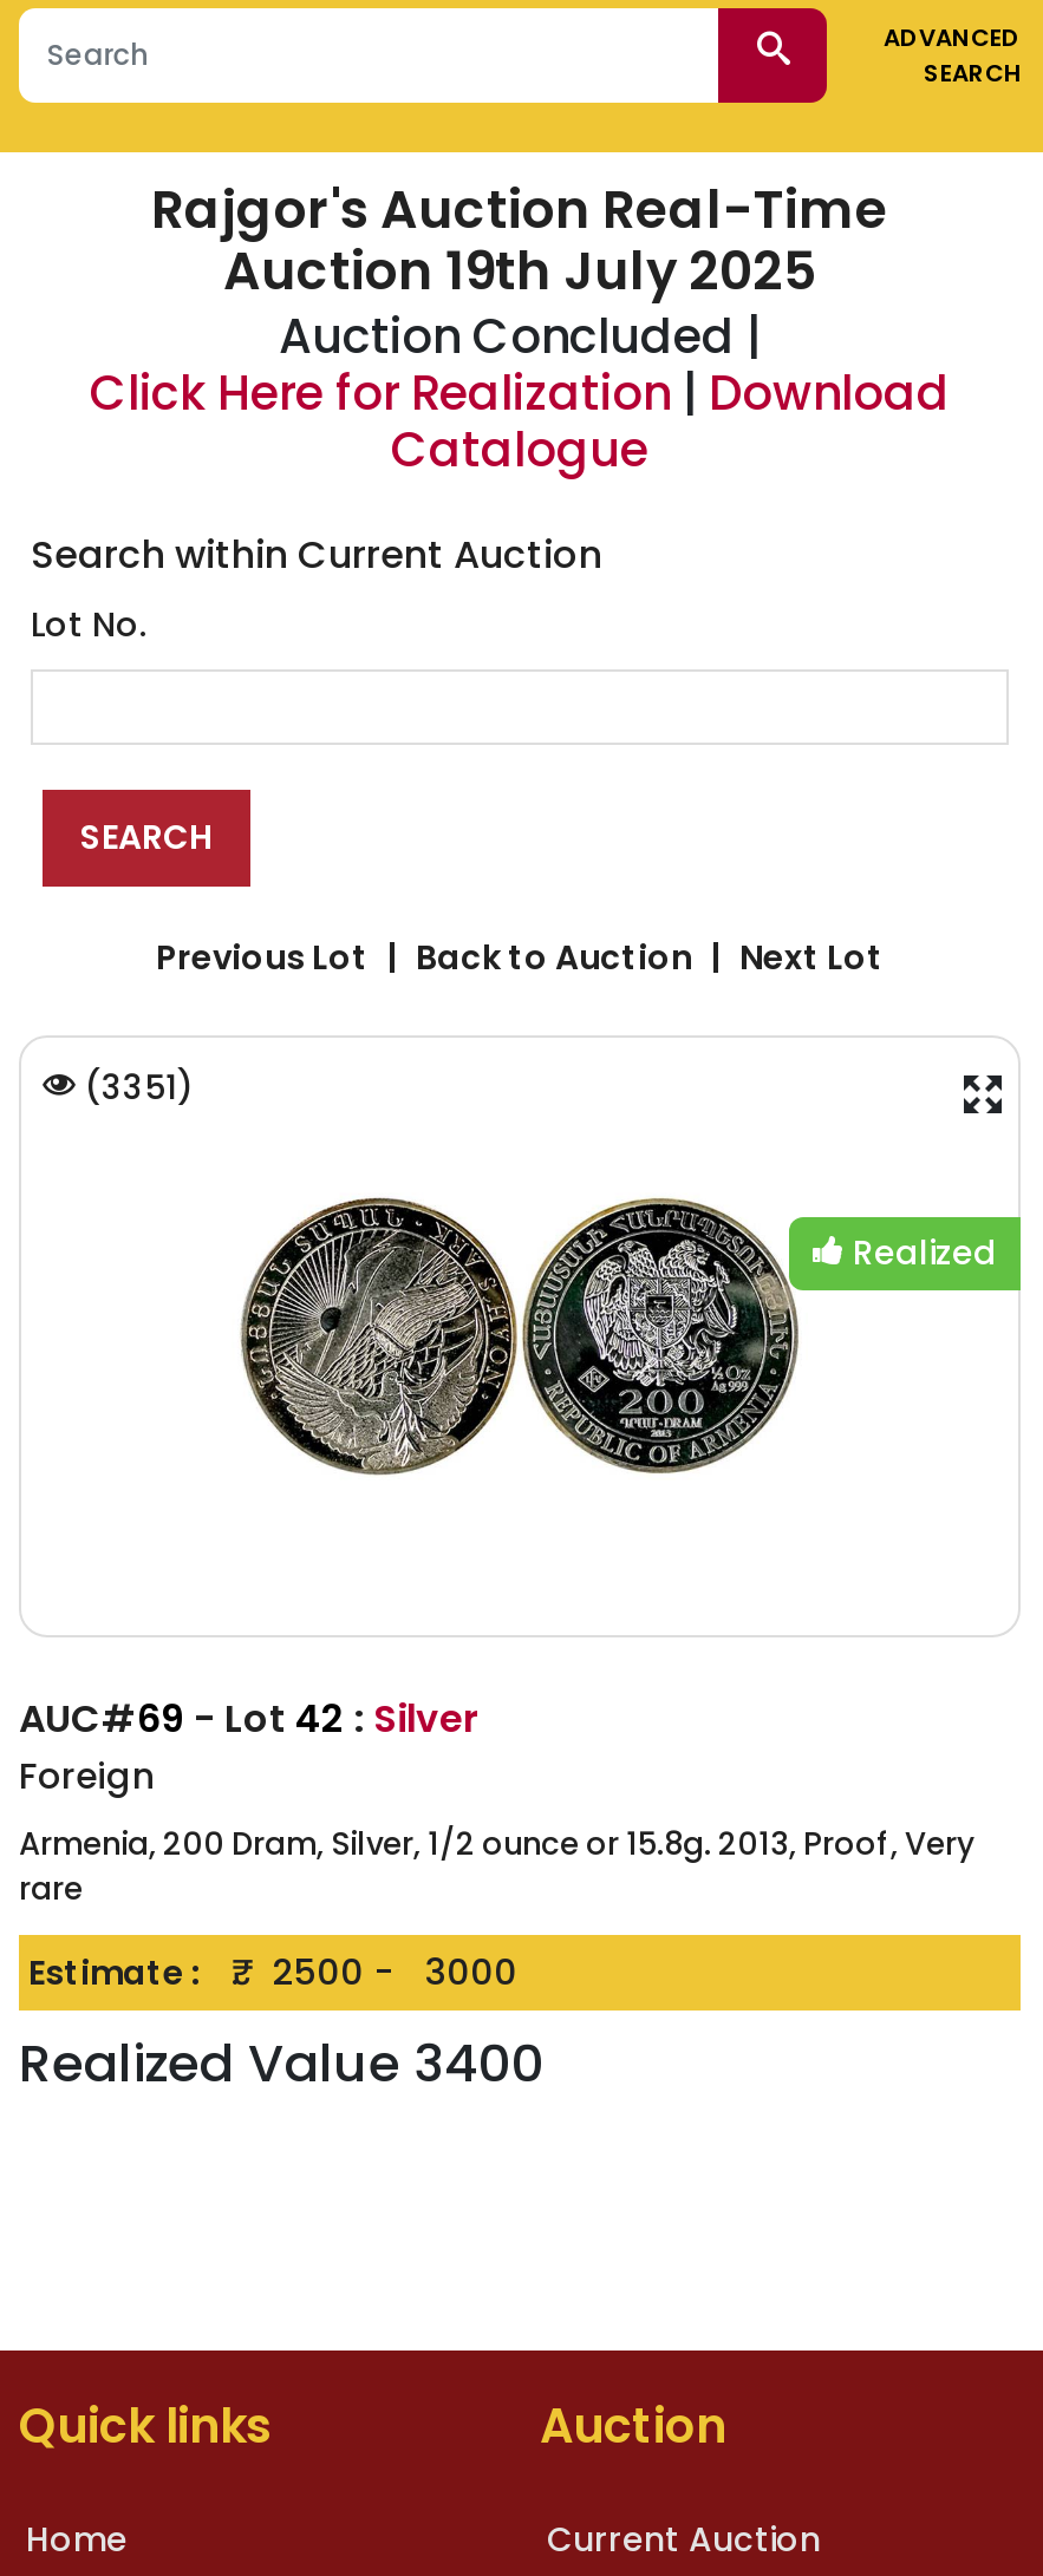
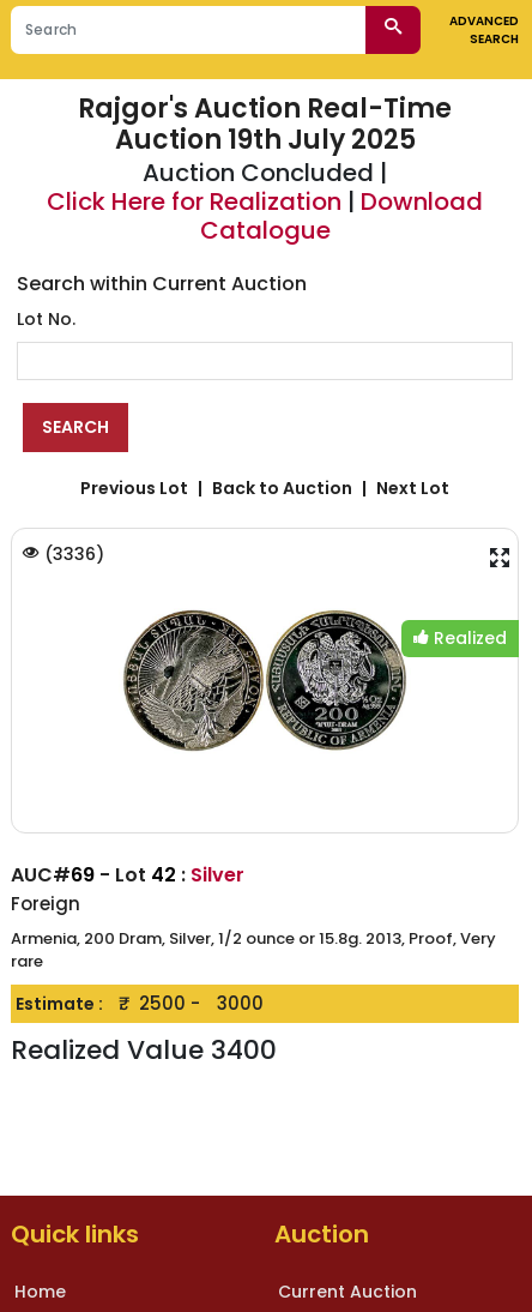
[76,1064,194,1111] (3351) -> [40,542,104,566] (3336)

